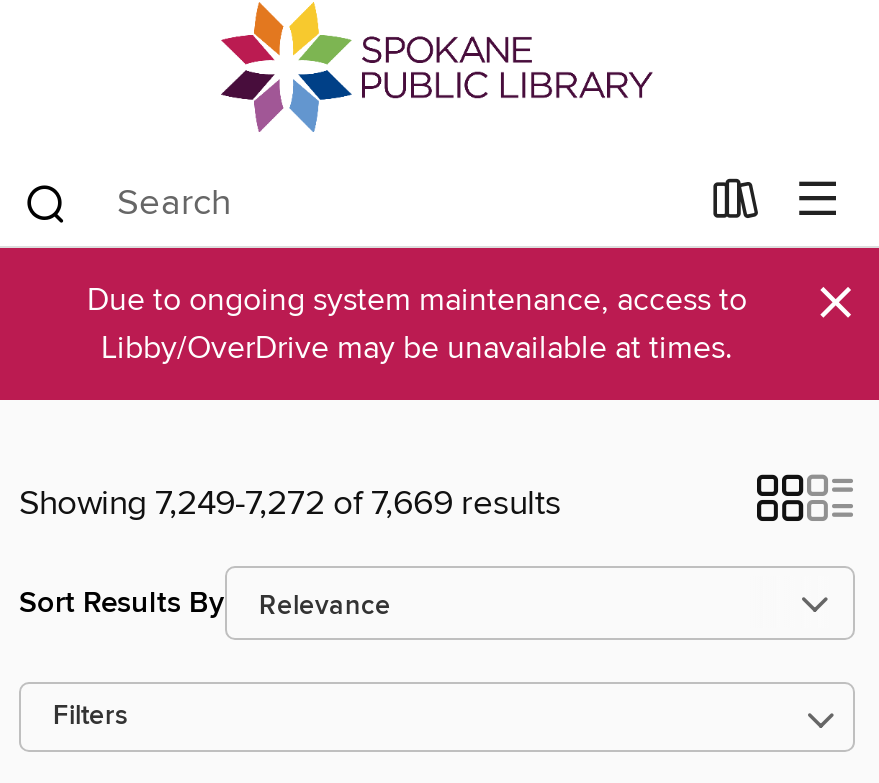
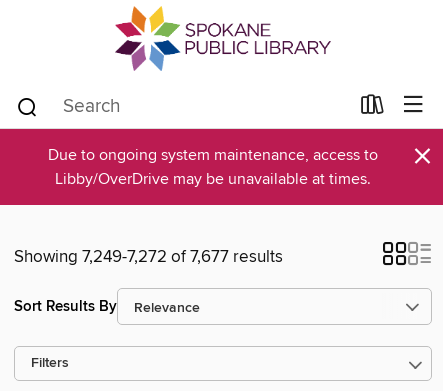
[19,482,561,526] Showing 7,249-7,272 of 7,669 results -> [14,246,283,268] Showing 7,249-7,272 of 7,677 results

